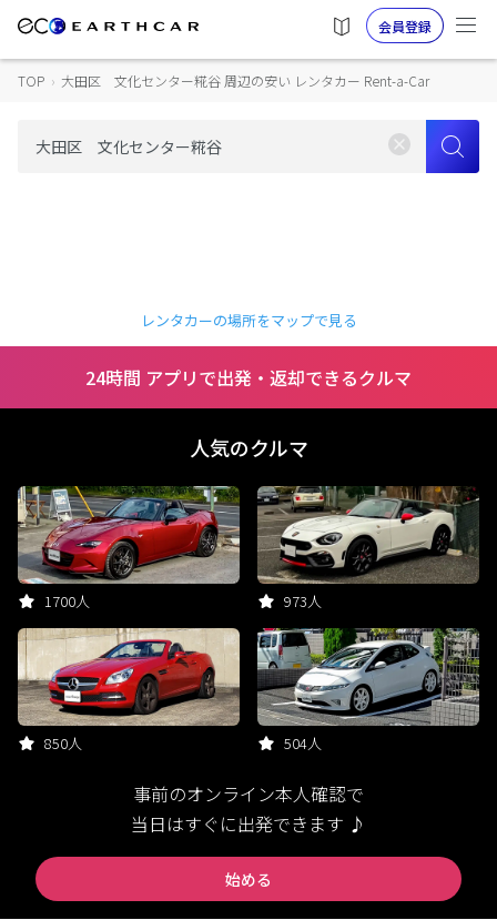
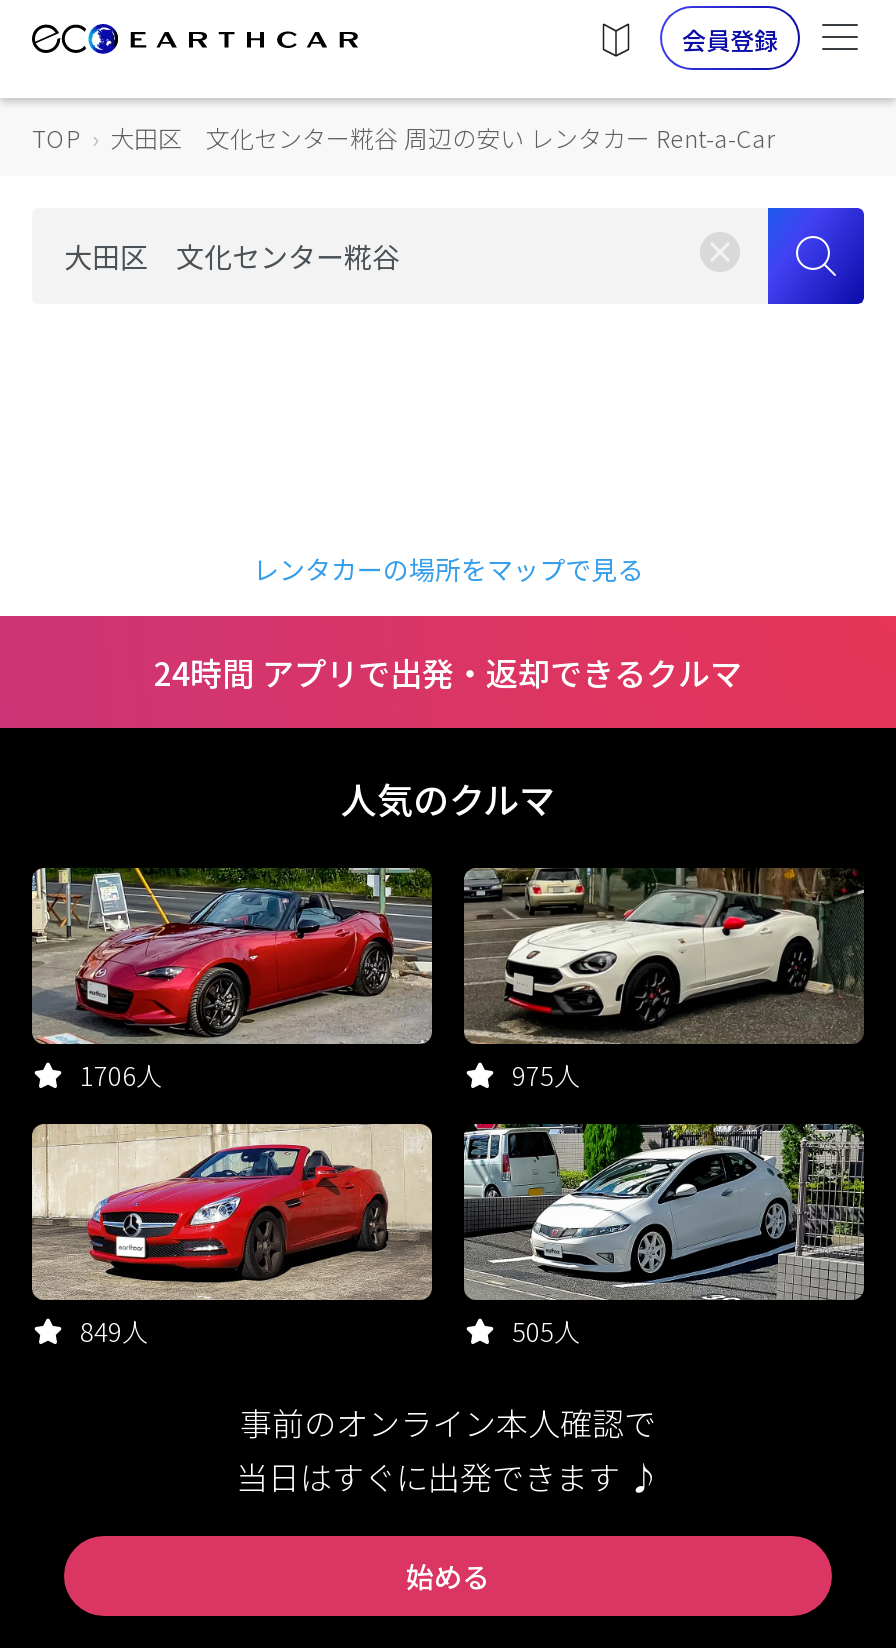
[44,590,90,611] 1700人 -> [80,1056,162,1094] 1706人
[284,590,322,611] 973人 -> [512,1056,580,1094] 975人
[44,732,82,754] 850人 -> [80,1312,148,1350] 849人
[284,732,322,754] 504人 -> [512,1312,580,1350] 505人

